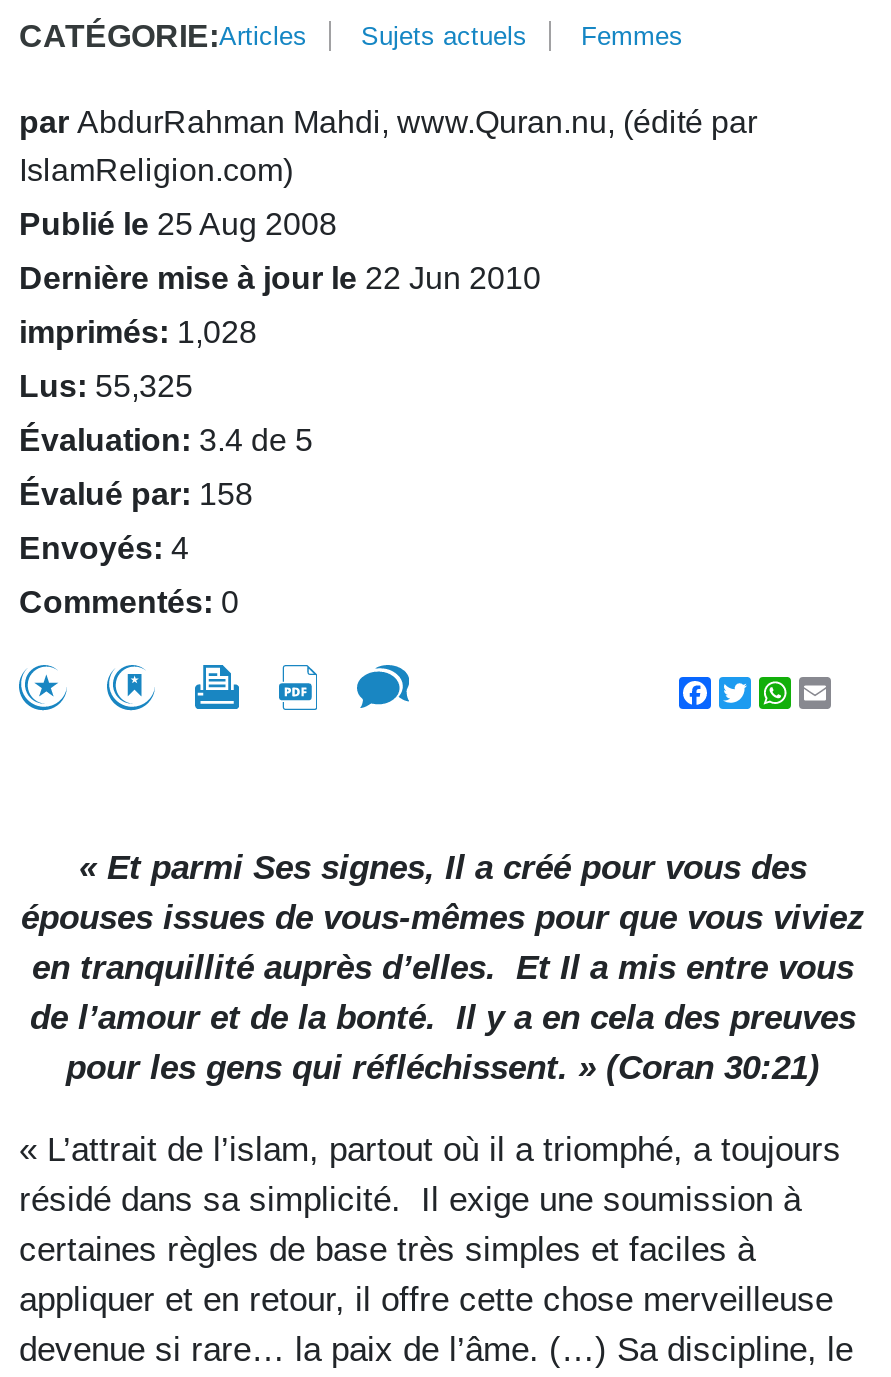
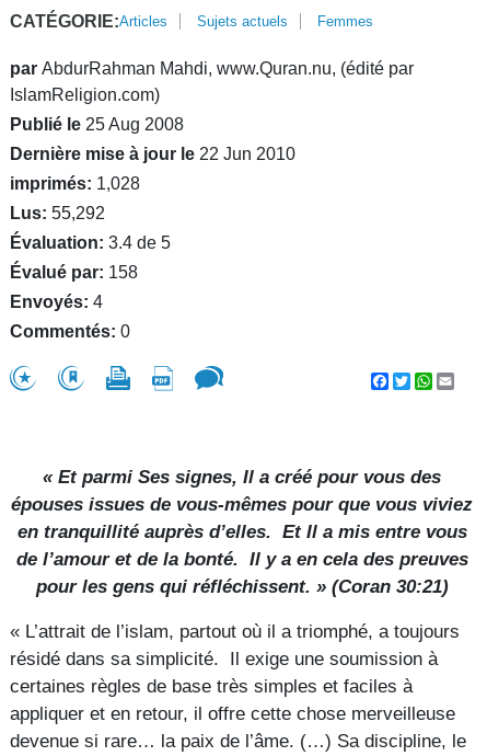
[19,370,193,404] Lus: 55,325 -> [10,204,105,223] Lus: 55,292

